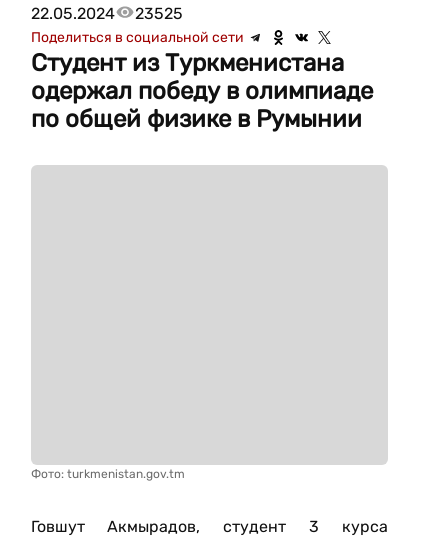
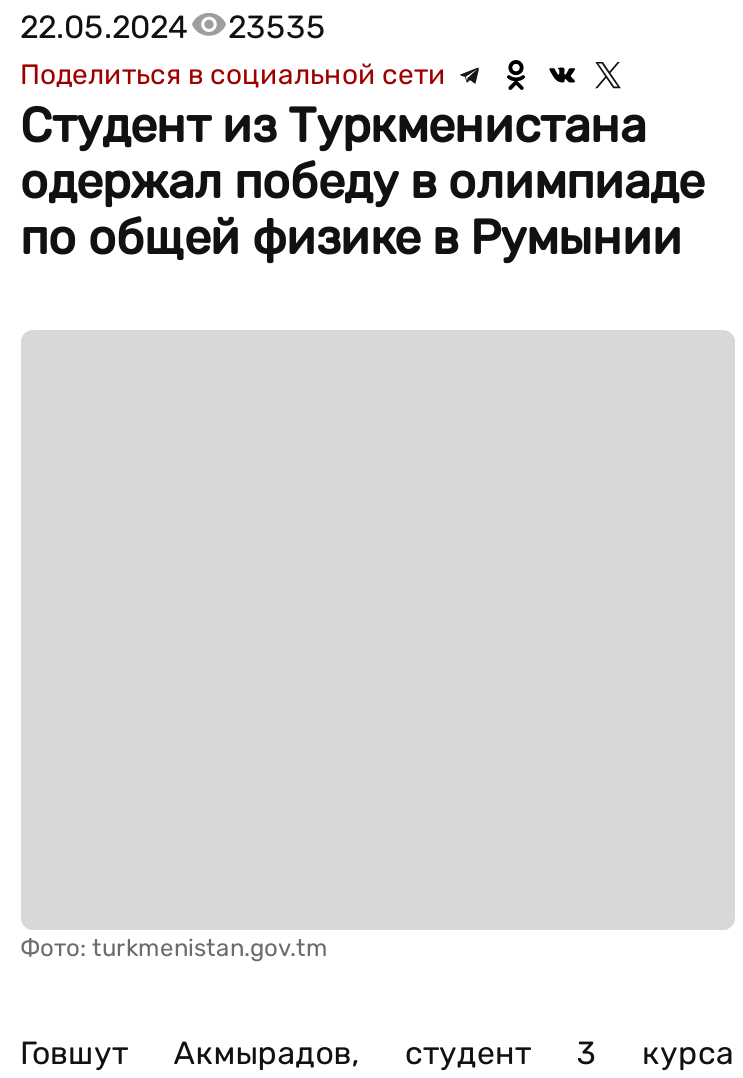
[30,4,182,23] 22.05.2024 23525 -> [20,8,326,46] 22.05.2024 23535

